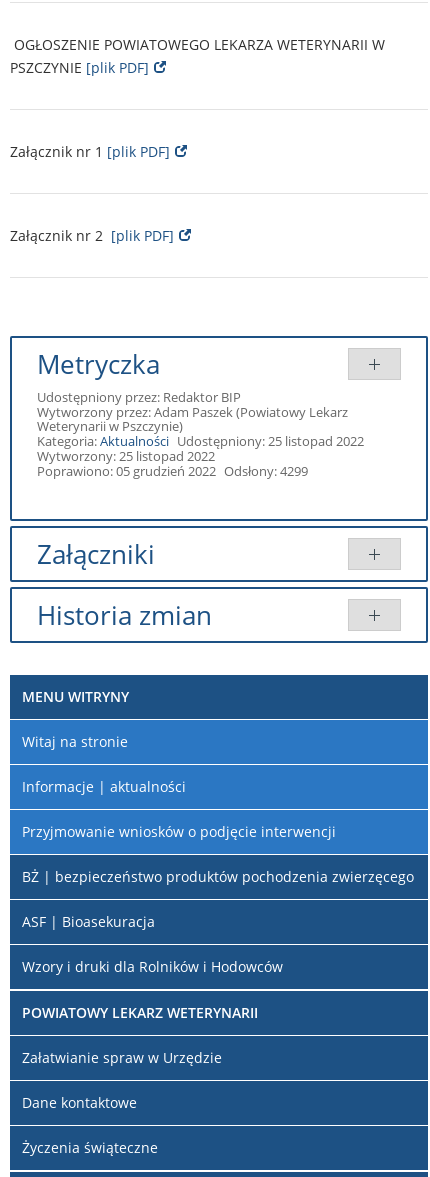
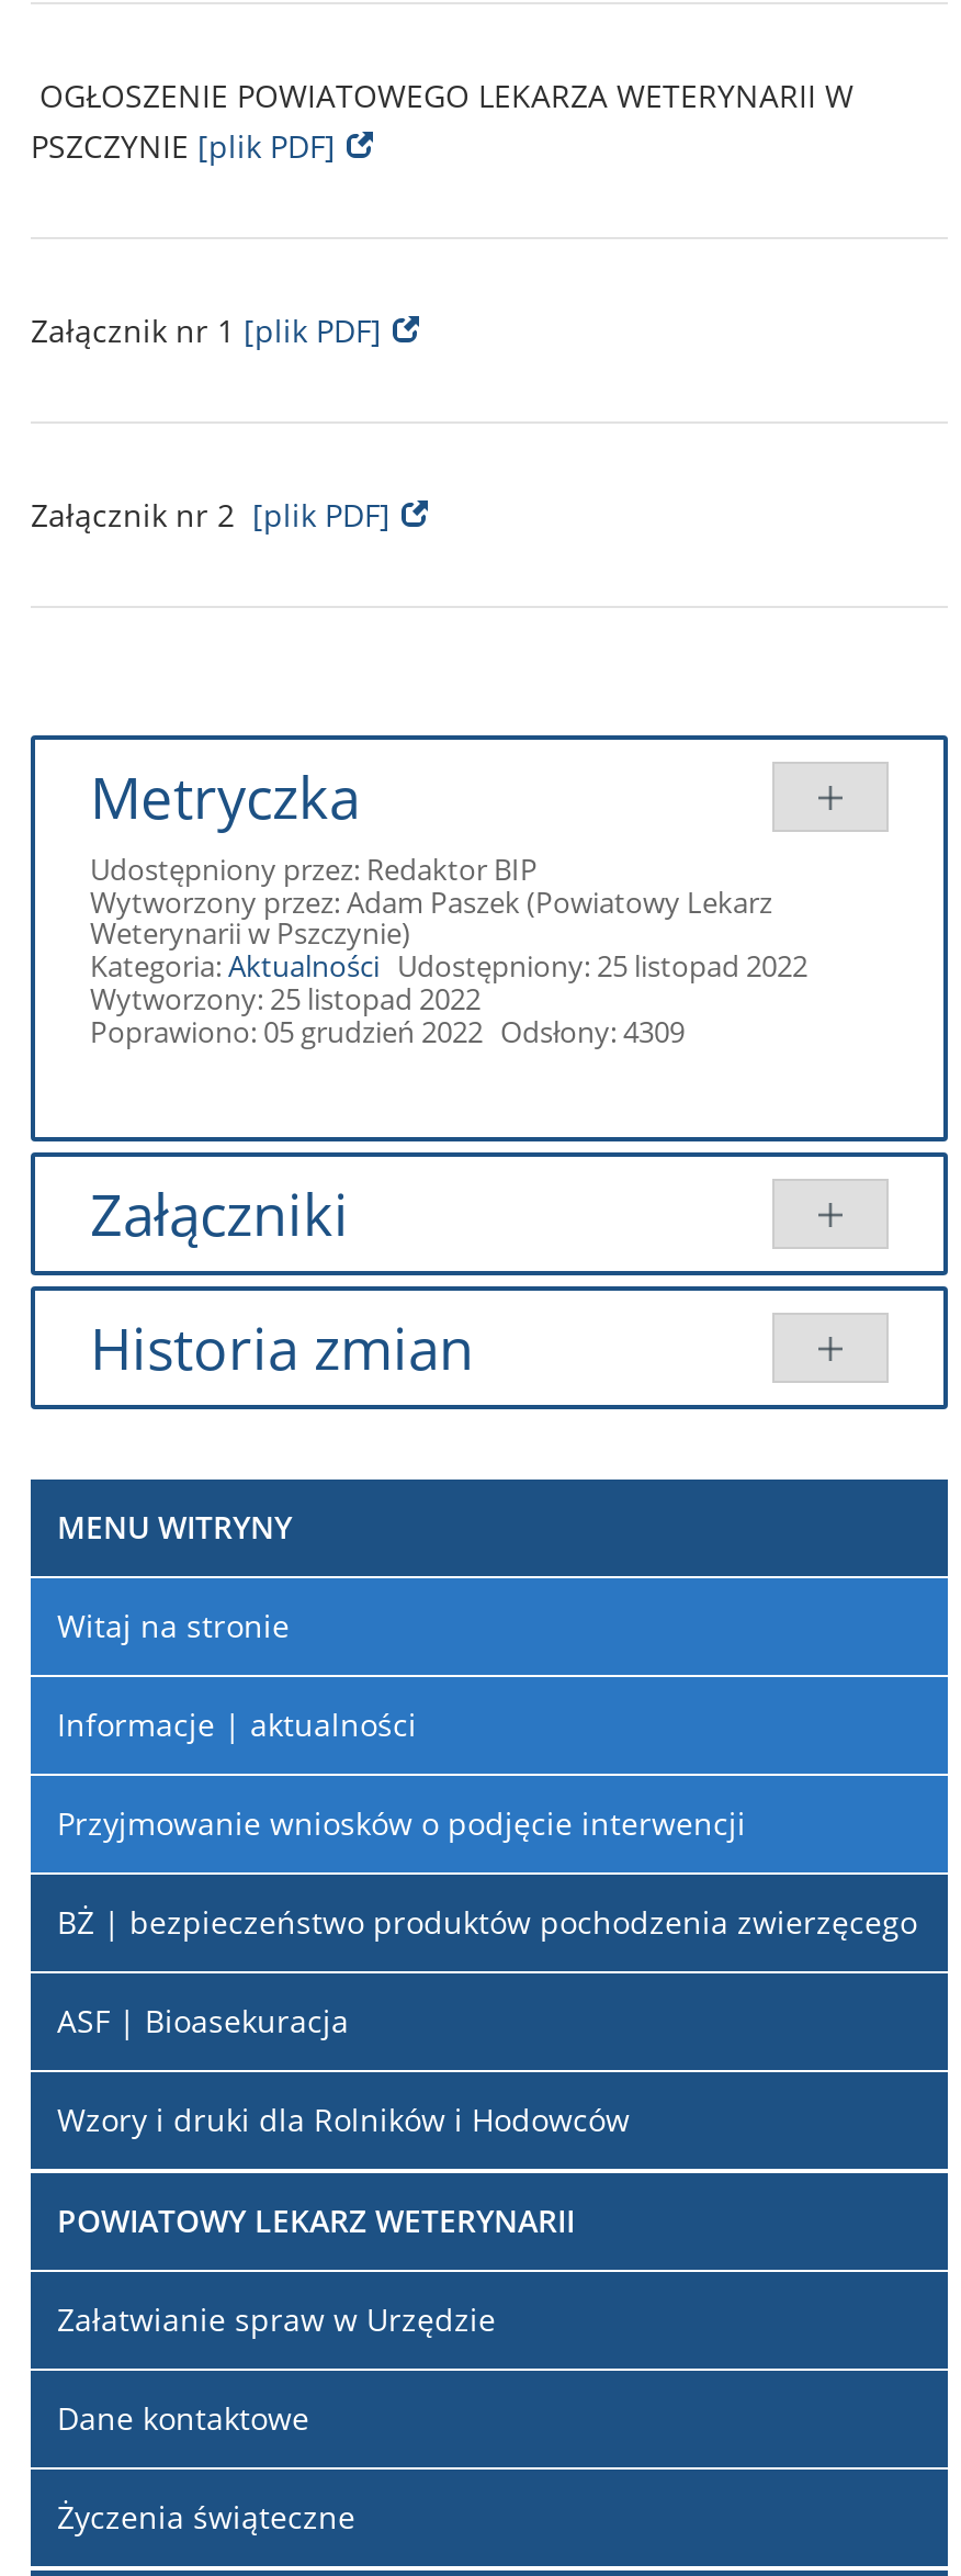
[37,462,308,480] Poprawiono: 05 grudzień 2022 Odsłony: 4299 -> [90,1012,685,1051] Poprawiono: 05 grudzień 2022 Odsłony: 4309

